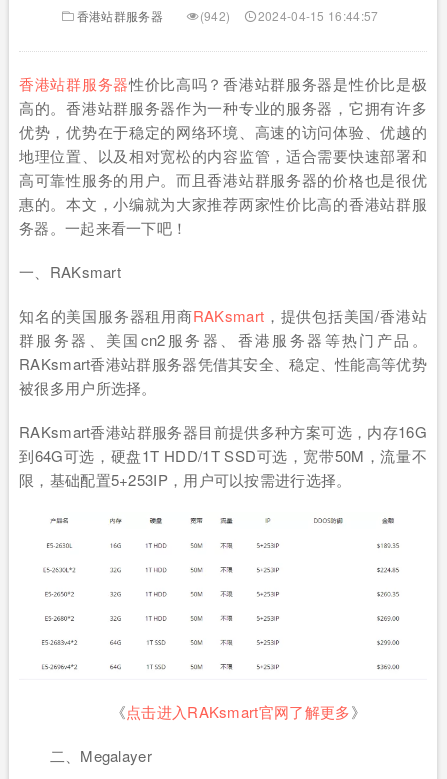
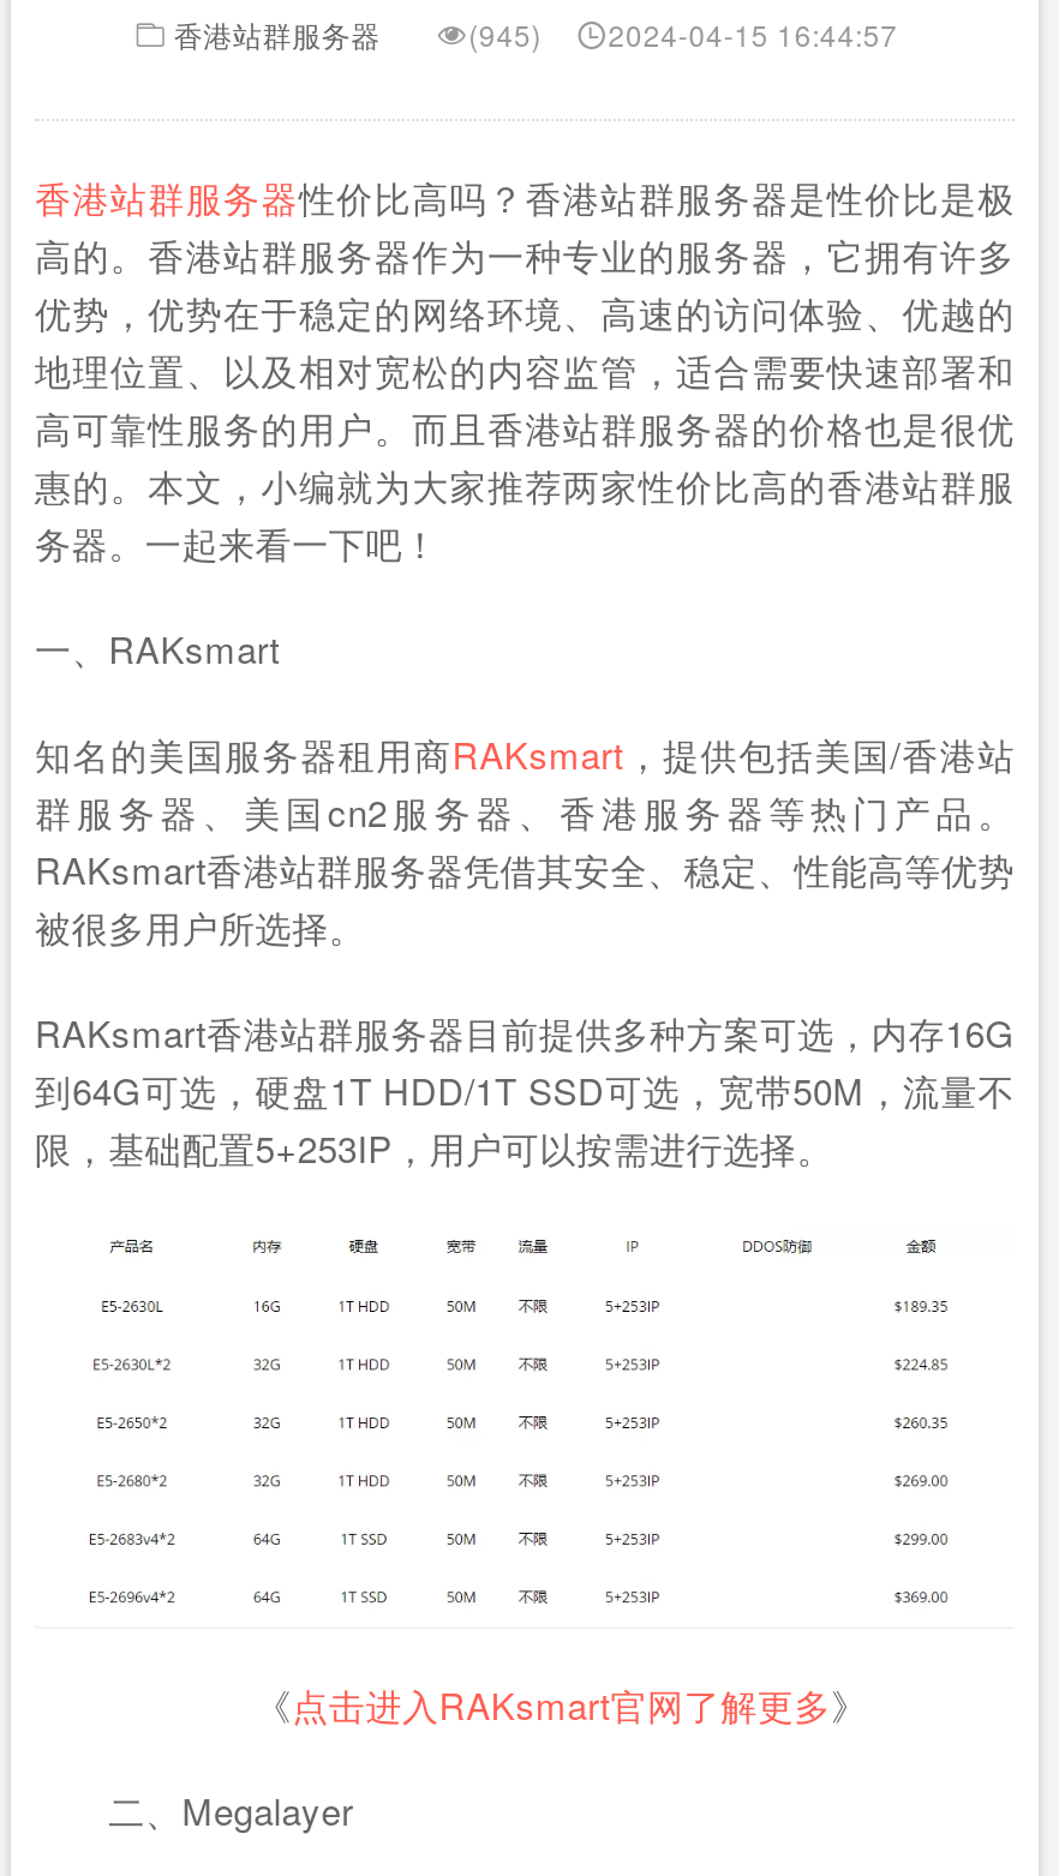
[200,7,378,24] (942) 2024-04-15 16:44:57 -> [469,13,898,54] (945) 2024-04-15 16:44:57

